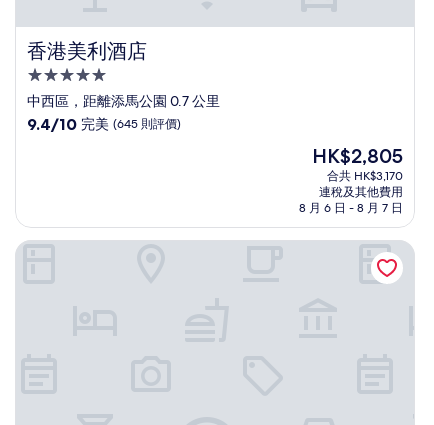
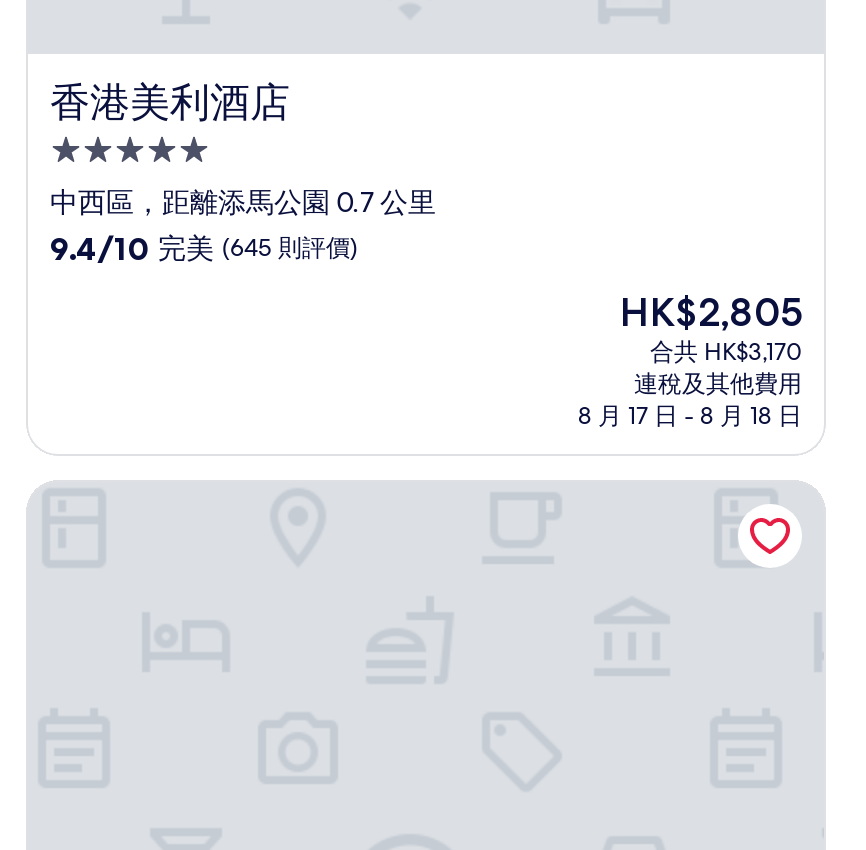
[299,200,403,216] 8 月 6 日 - 8 月 7 日 -> [578,400,802,432] 8 月 17 日 - 8 月 18 日

